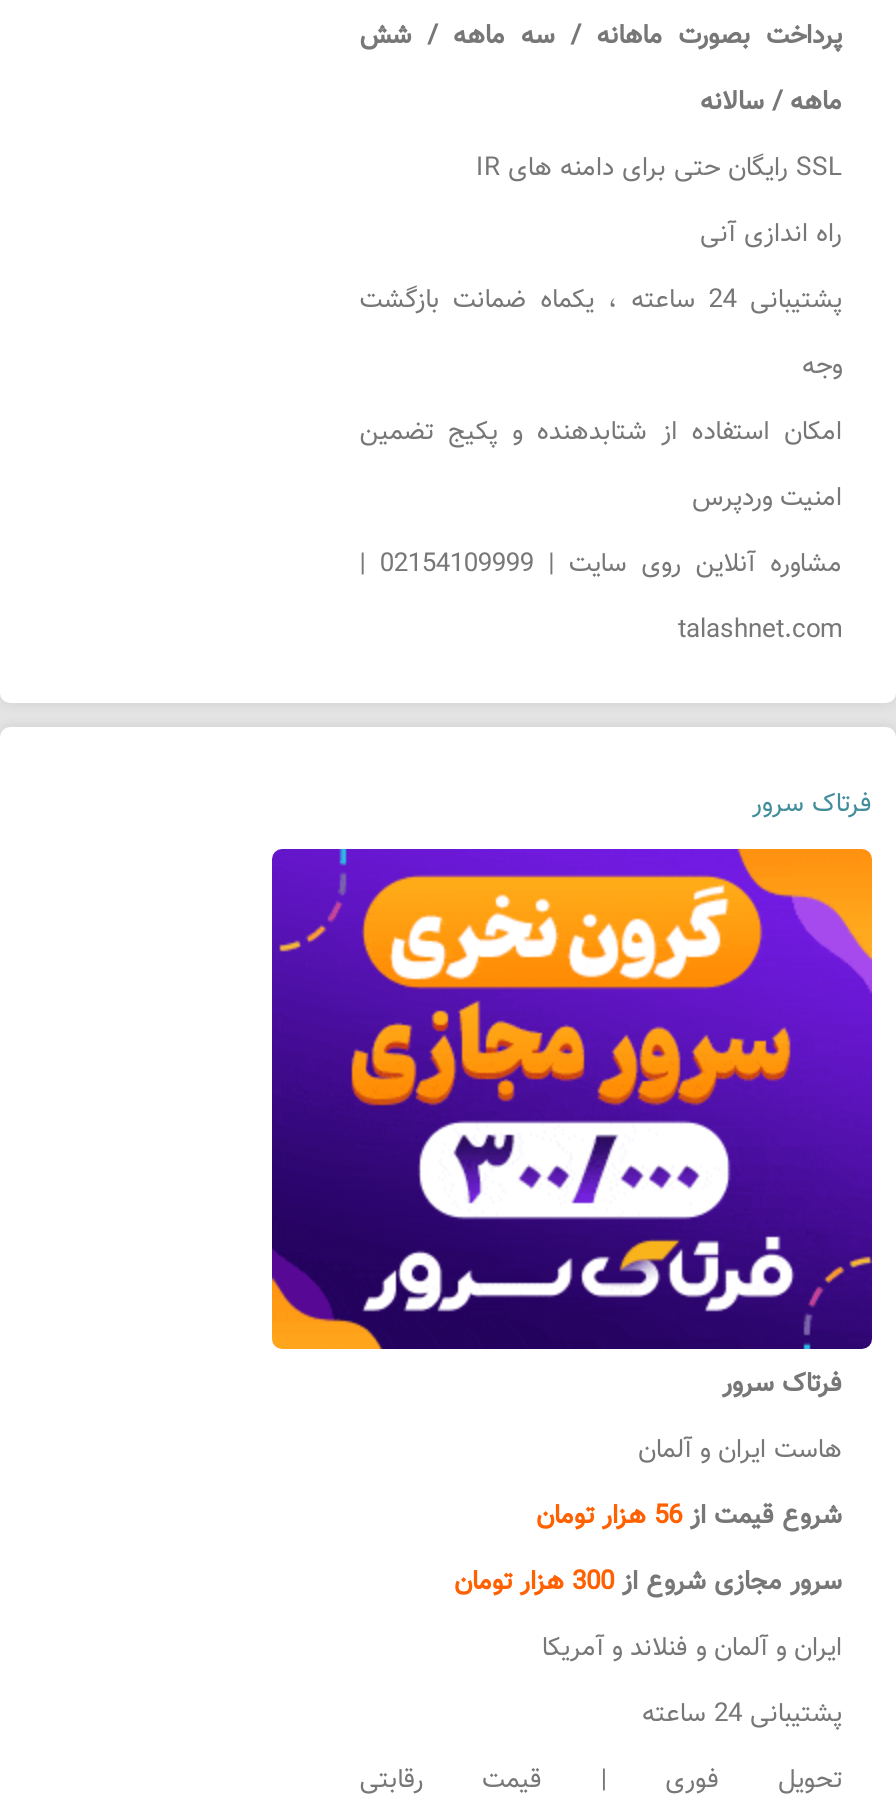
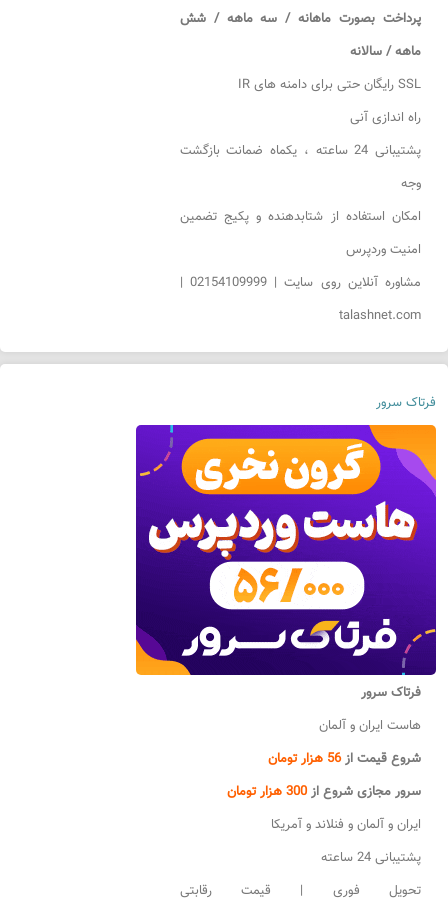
[298,1001,834,1119] [image] -> [148,501,418,560] [image]
[452,1133,700,1205] [image] -> [227,567,349,603] [image]

